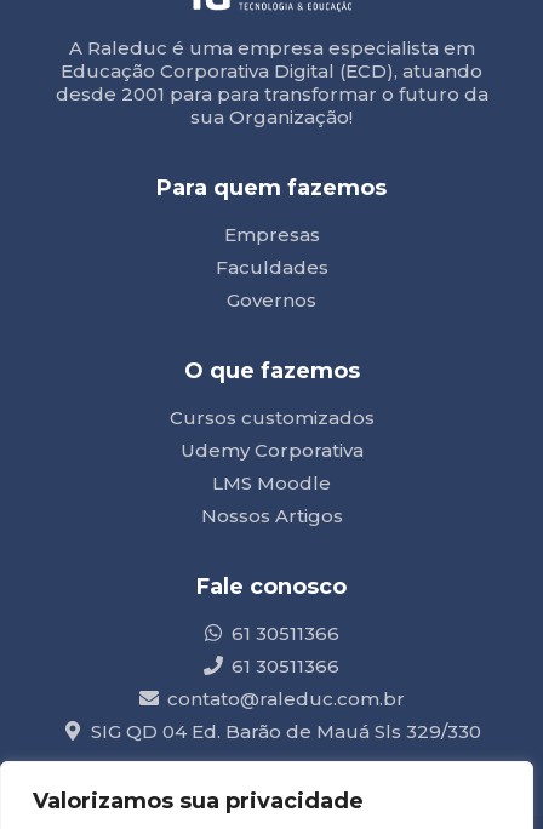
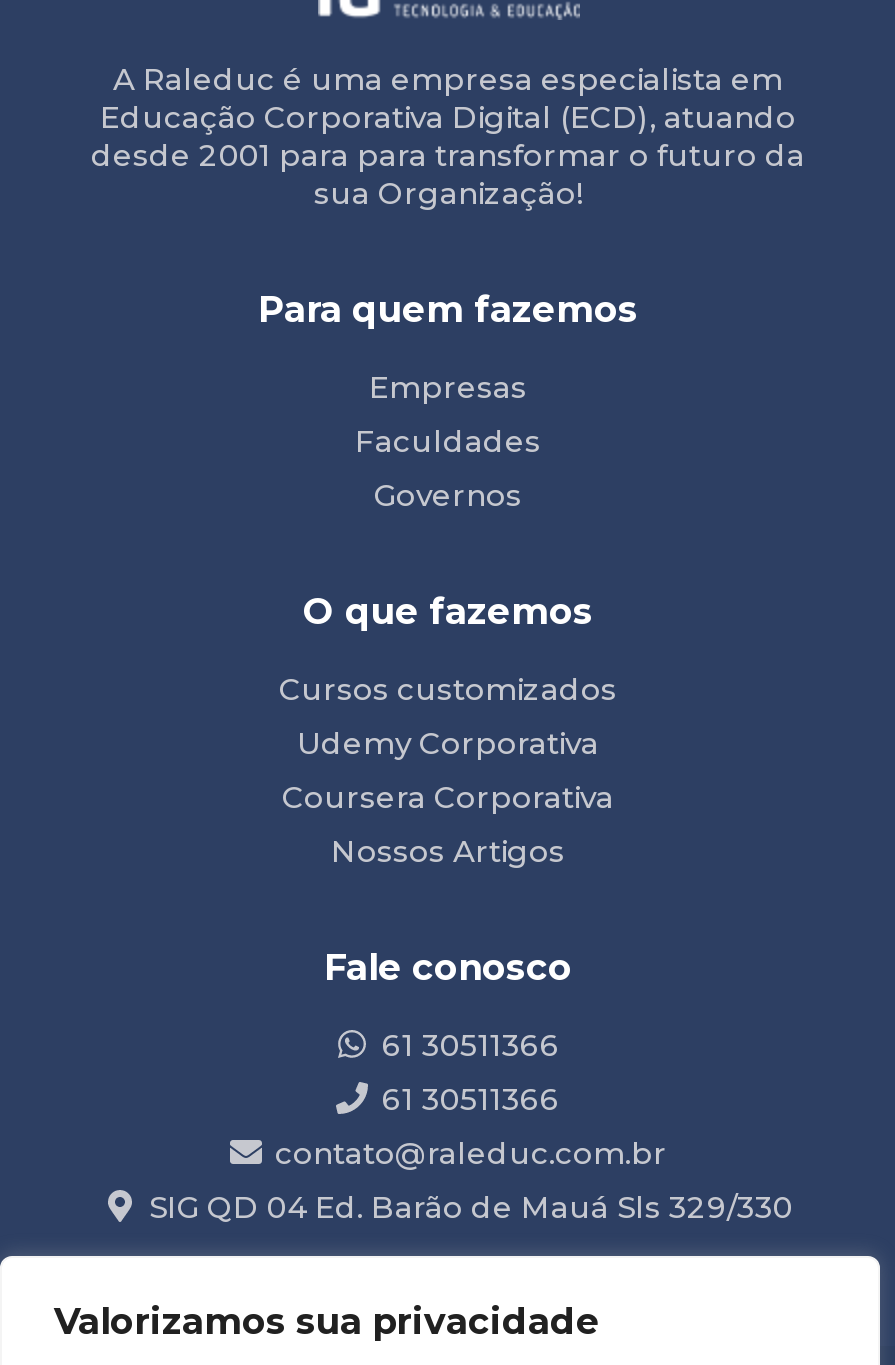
[212,471,331,494] LMS Moodle -> [282,777,614,815] Coursera Corporativa

